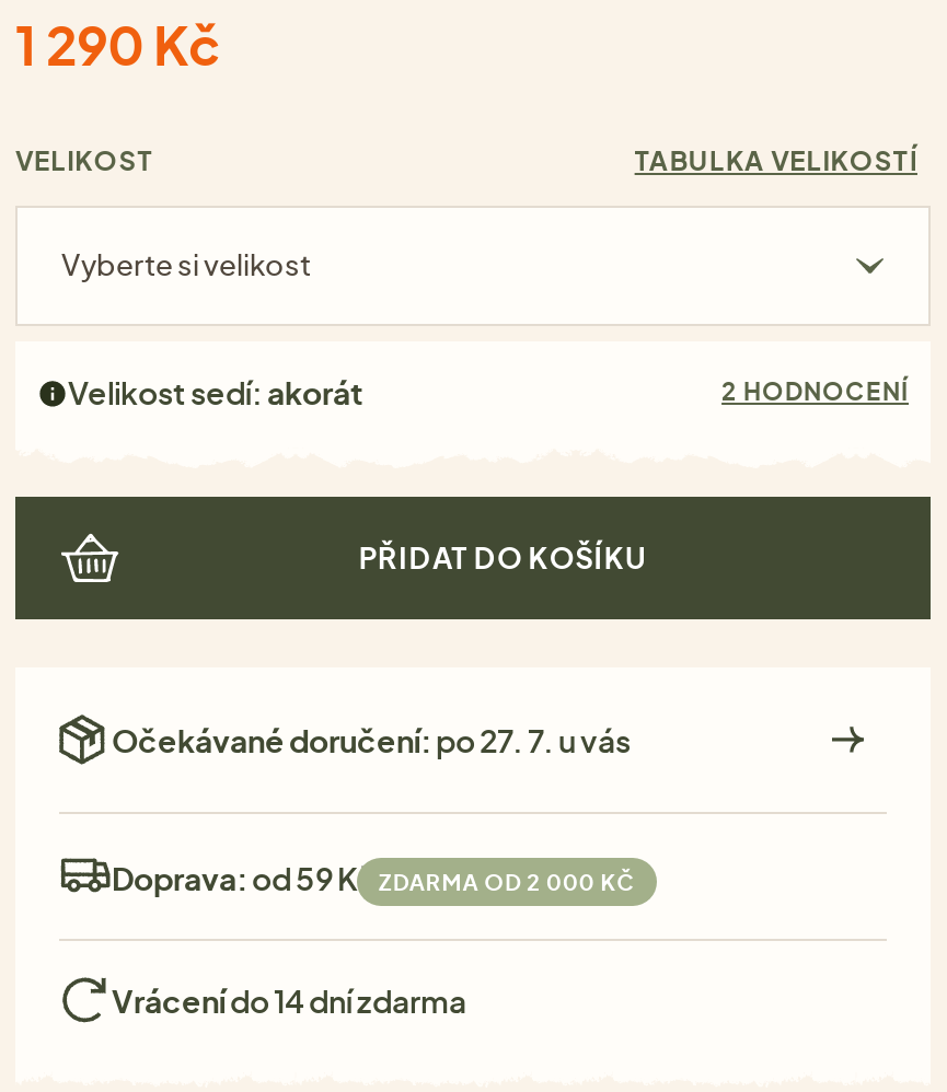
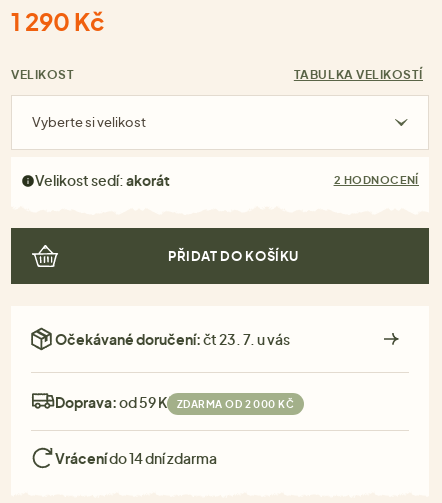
[112,721,631,760] Očekávané doručení: po 27. 7. u vás -> [55,330,290,348] Očekávané doručení: čt 23. 7. u vás

